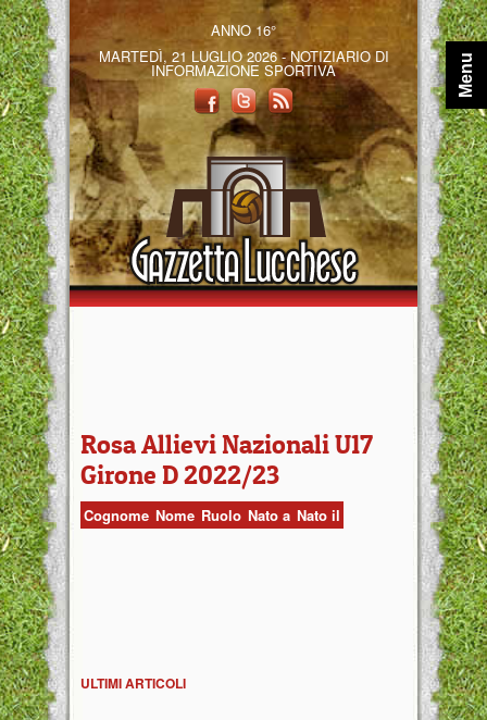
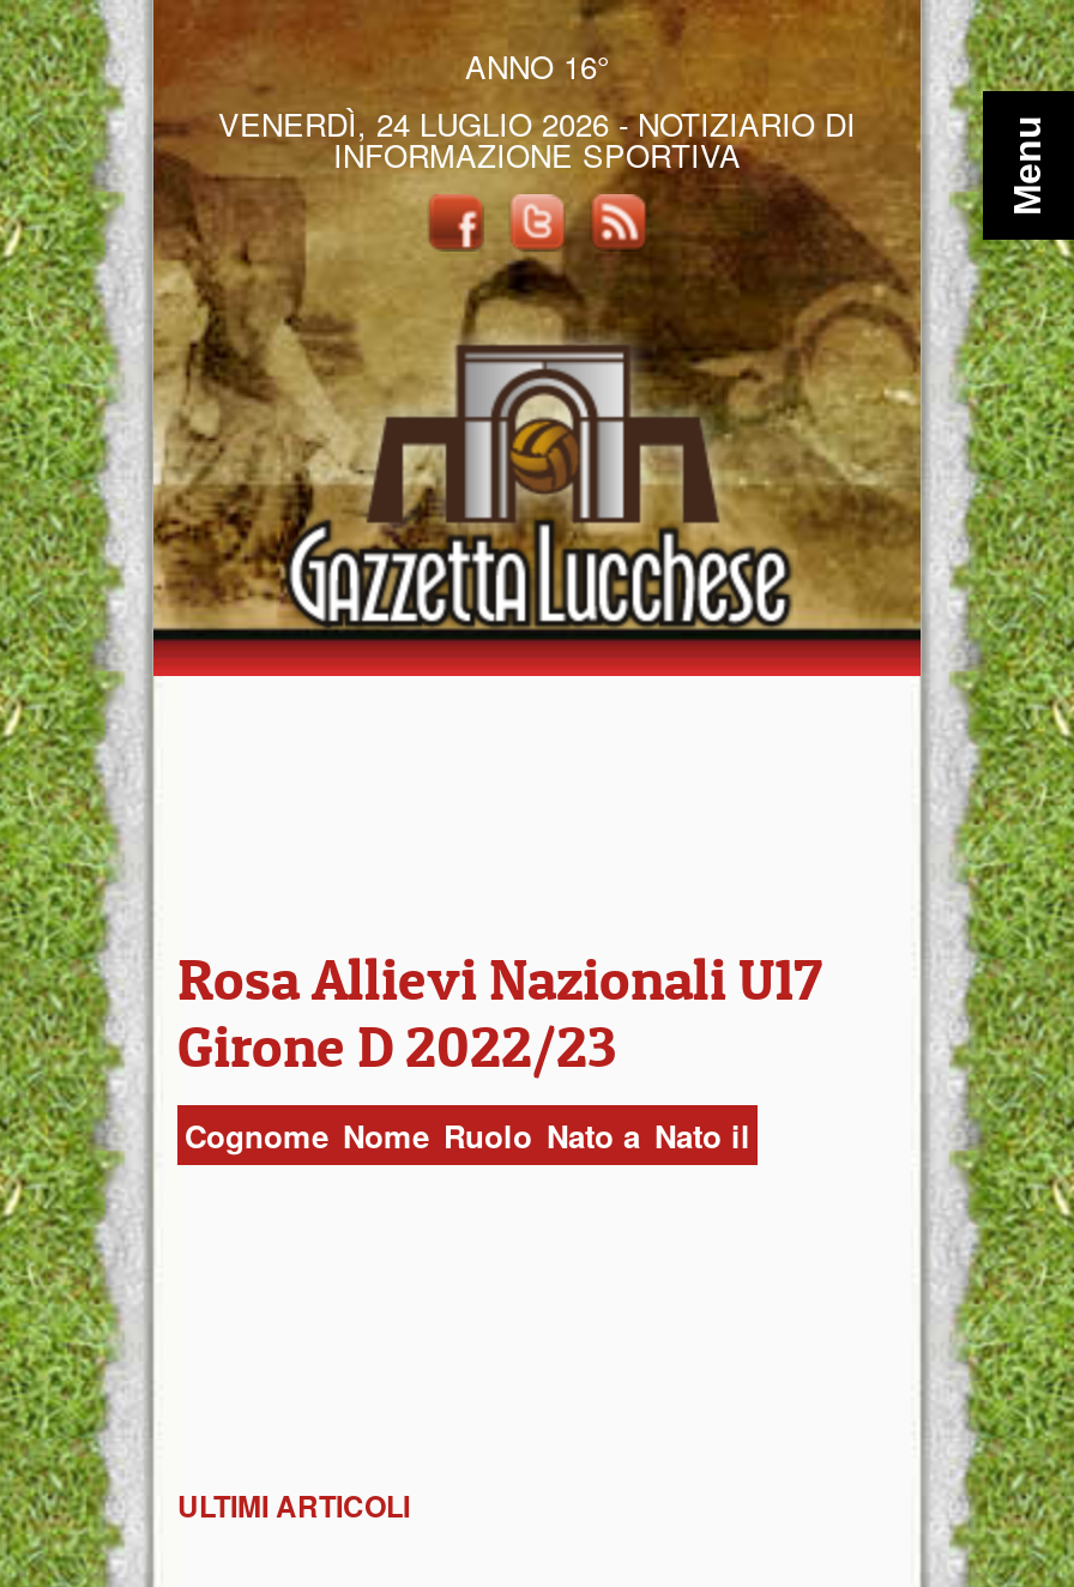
[98,46,389,66] MARTEDÌ, 21 LUGLIO 2026 - NOTIZIARIO DI -> [218,101,856,146] VENERDÌ, 24 LUGLIO 2026 - NOTIZIARIO DI

